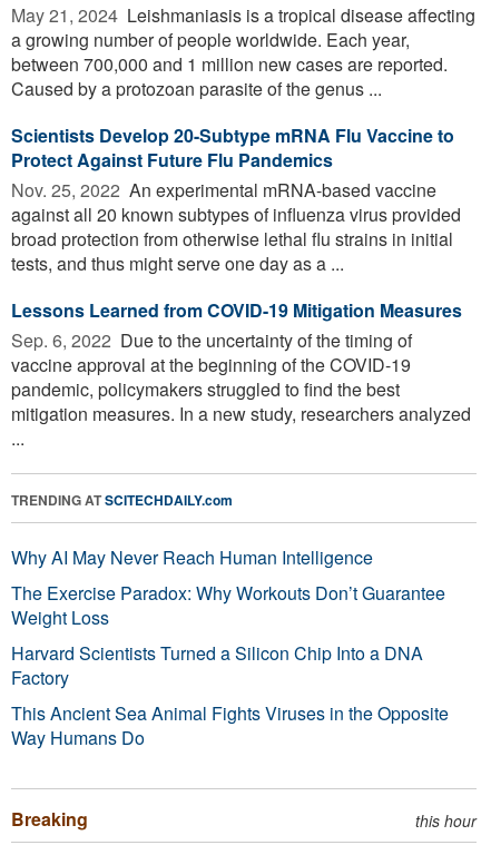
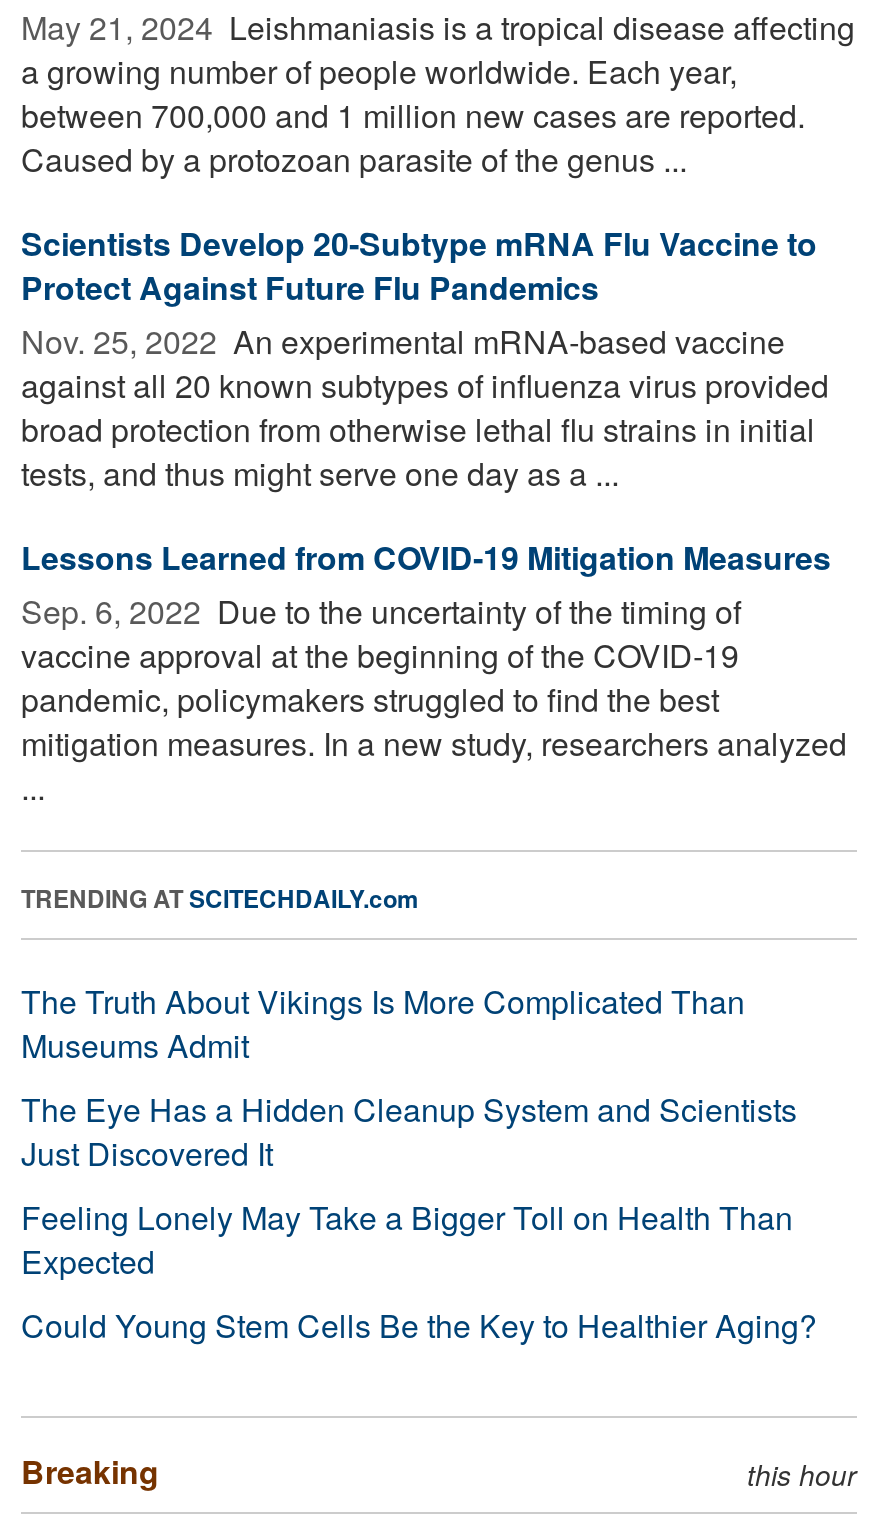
[11,544,449,750] Why AI May Never Reach Human Intelligence | The Exercise Paradox: Why Workouts Don’t Guarantee | Weight Loss | Harvard Scientists Turned a Silicon Chip Into a DNA | Factory | This Ancient Sea Animal Fights Viruses in the Opposite | Way Humans Do -> [21,978,817,1348] The Truth About Vikings Is More Complicated Than | Museums Admit | The Eye Has a Hidden Cleanup System and Scientists | Just Discovered It | Feeling Lonely May Take a Bigger Toll on Health Than | Expected | Could Young Stem Cells Be the Key to Healthier Aging?

